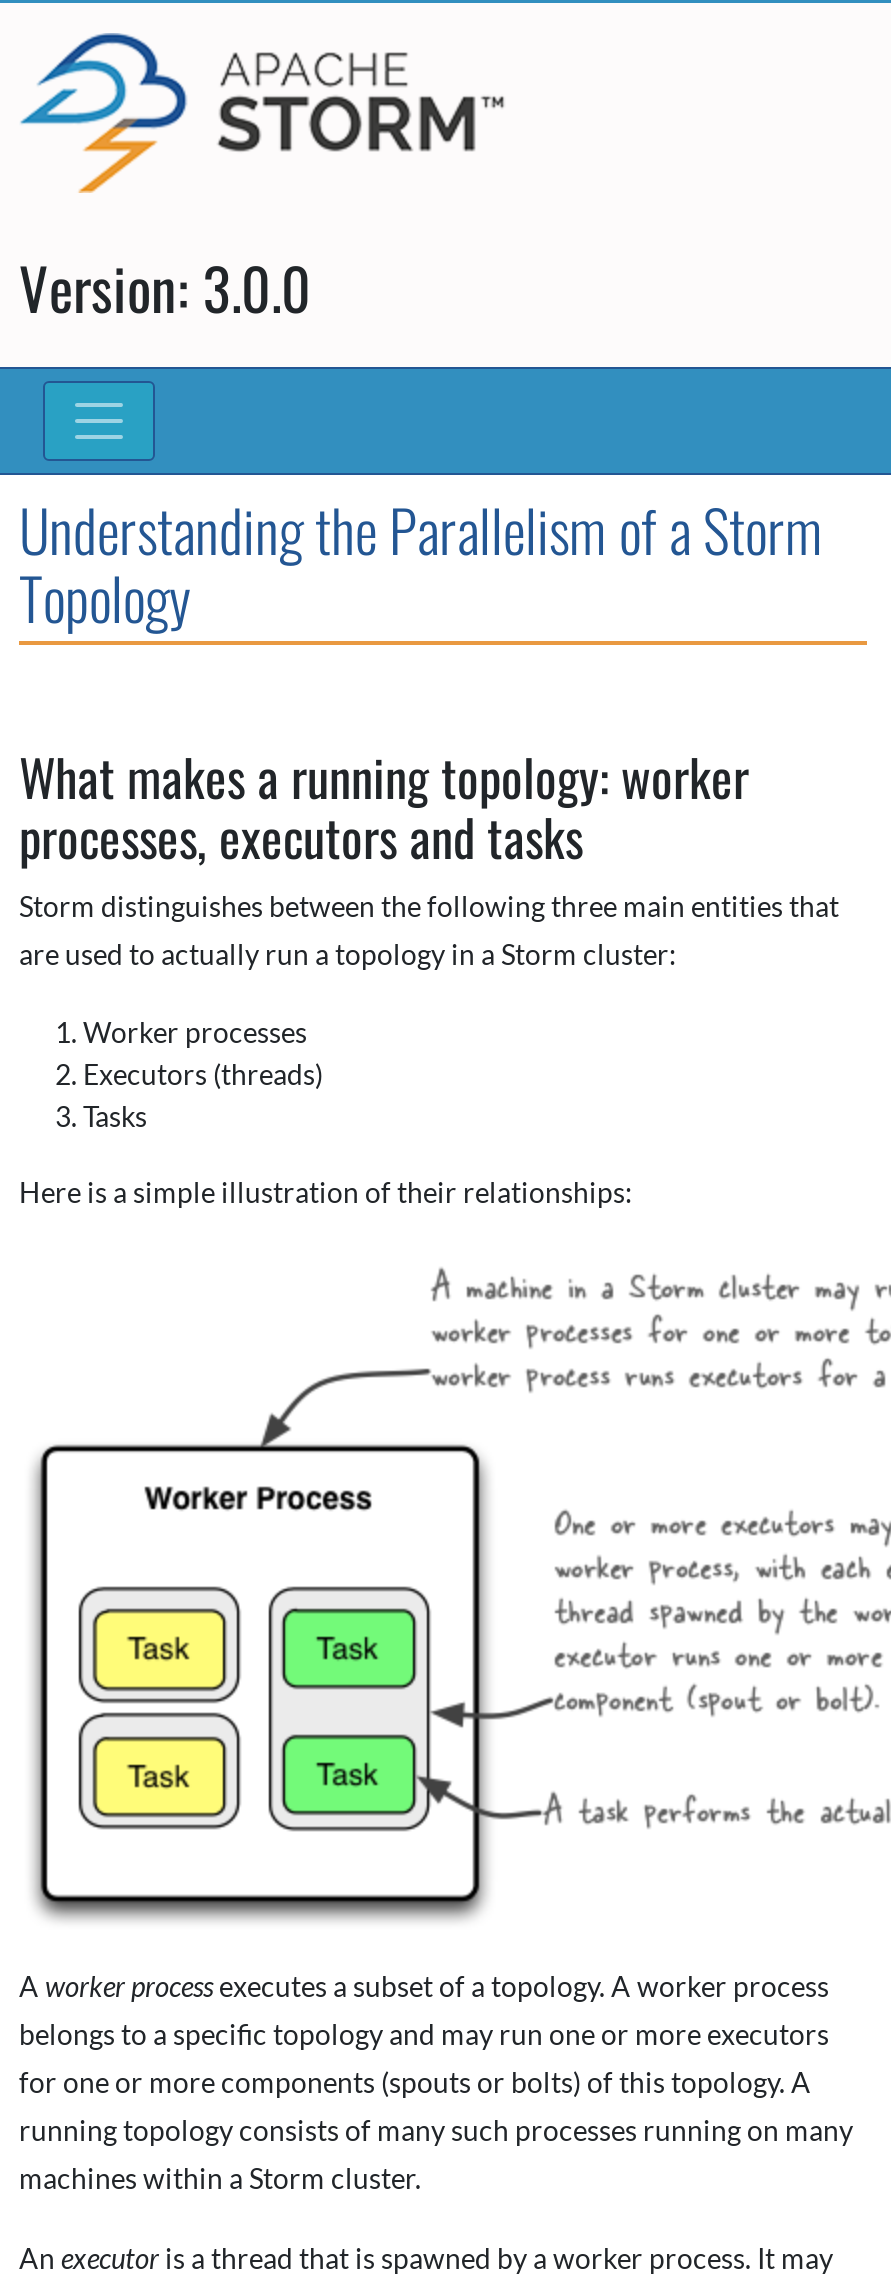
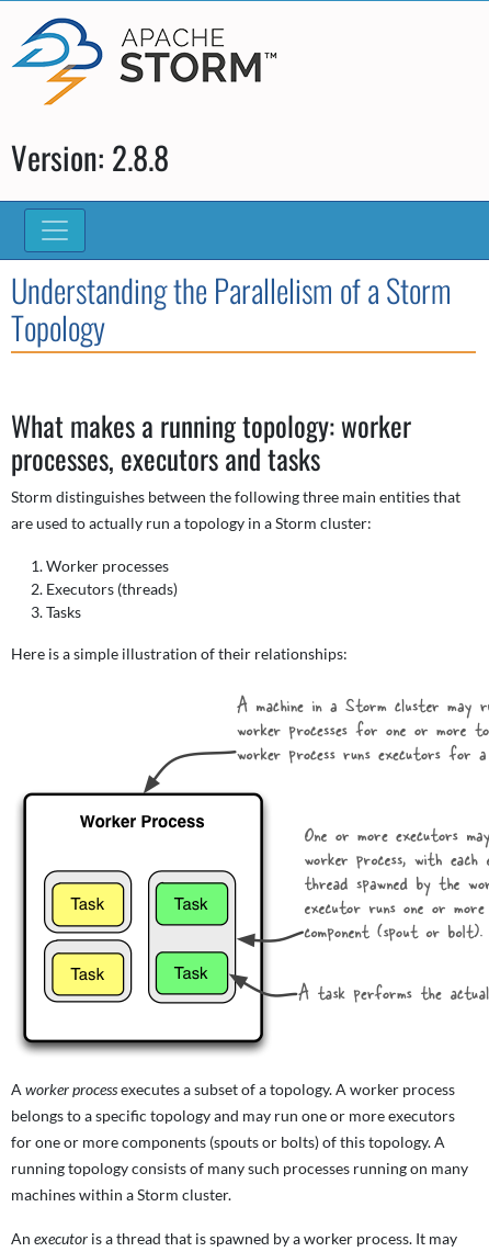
[19,245,311,329] Version: 3.0.0 -> [11,134,169,180] Version: 2.8.8

